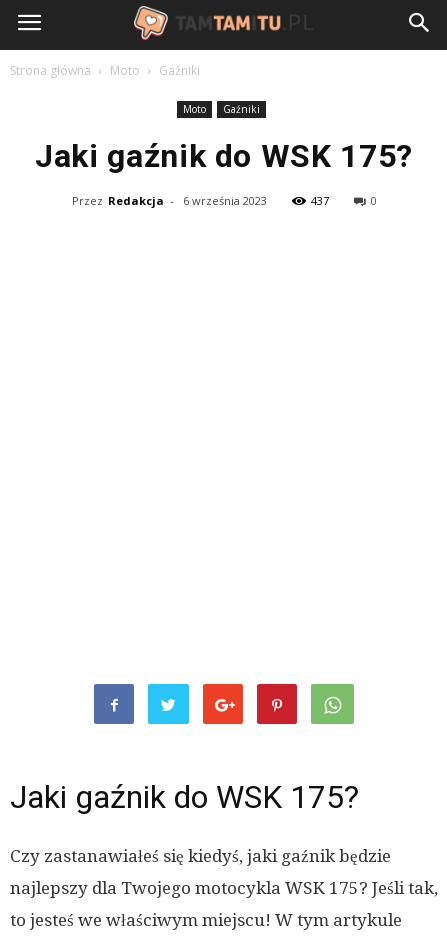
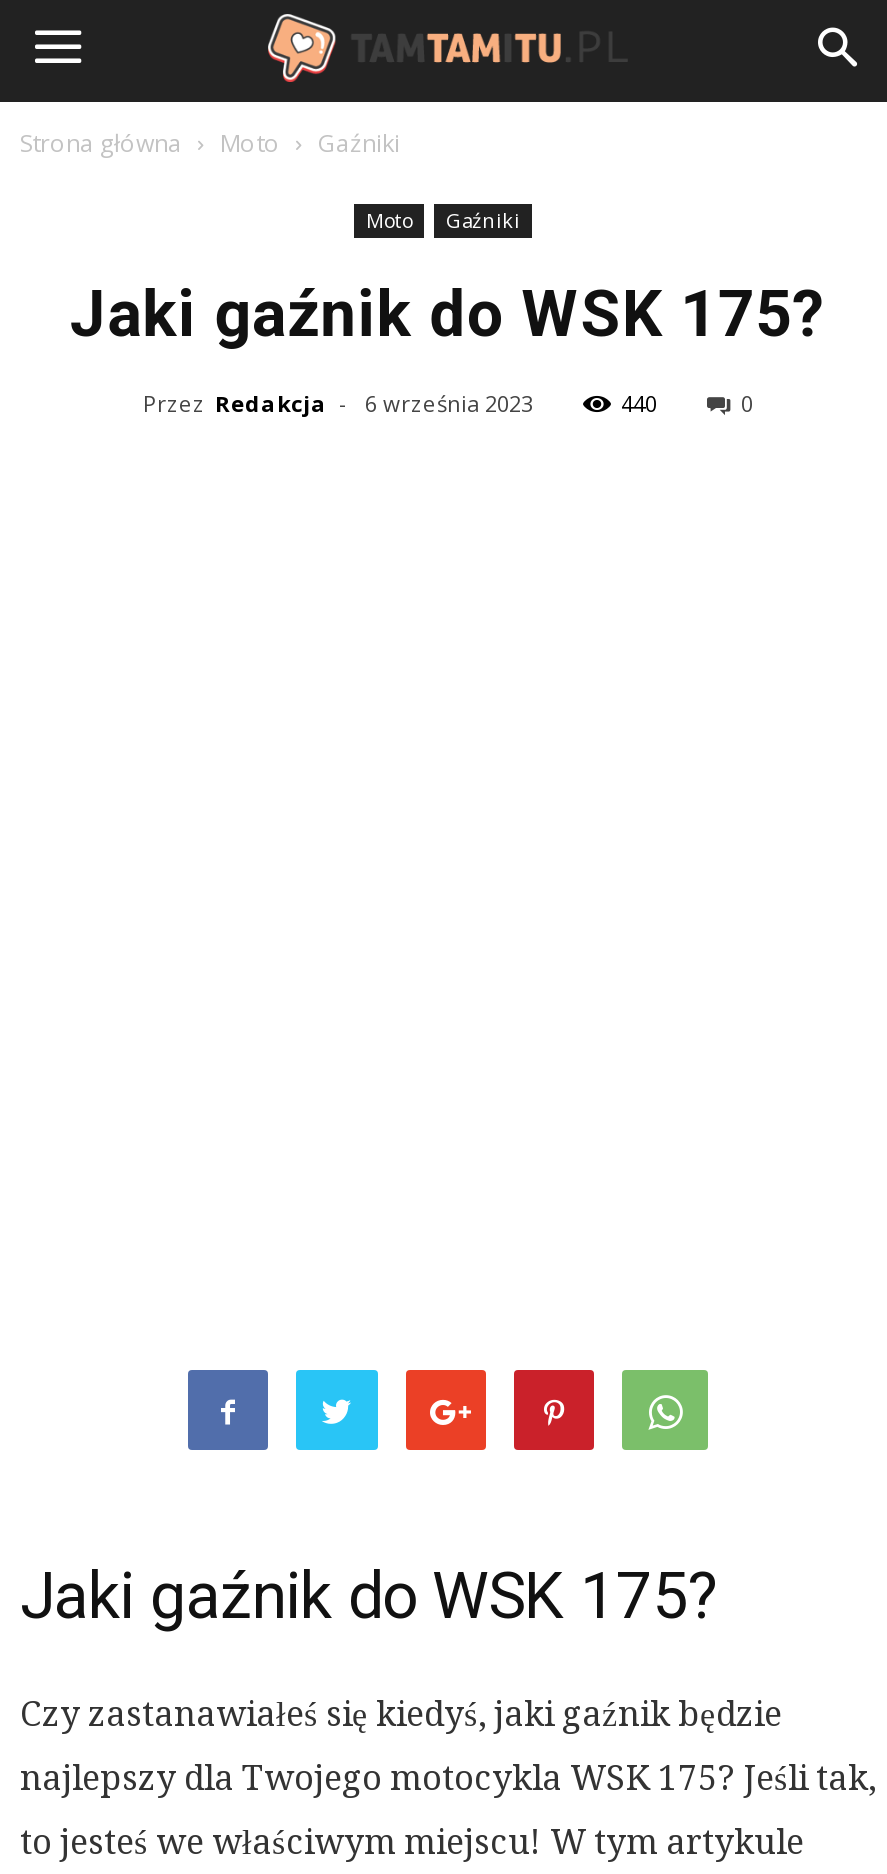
[310,193,328,208] 437 -> [621,388,657,418] 440

